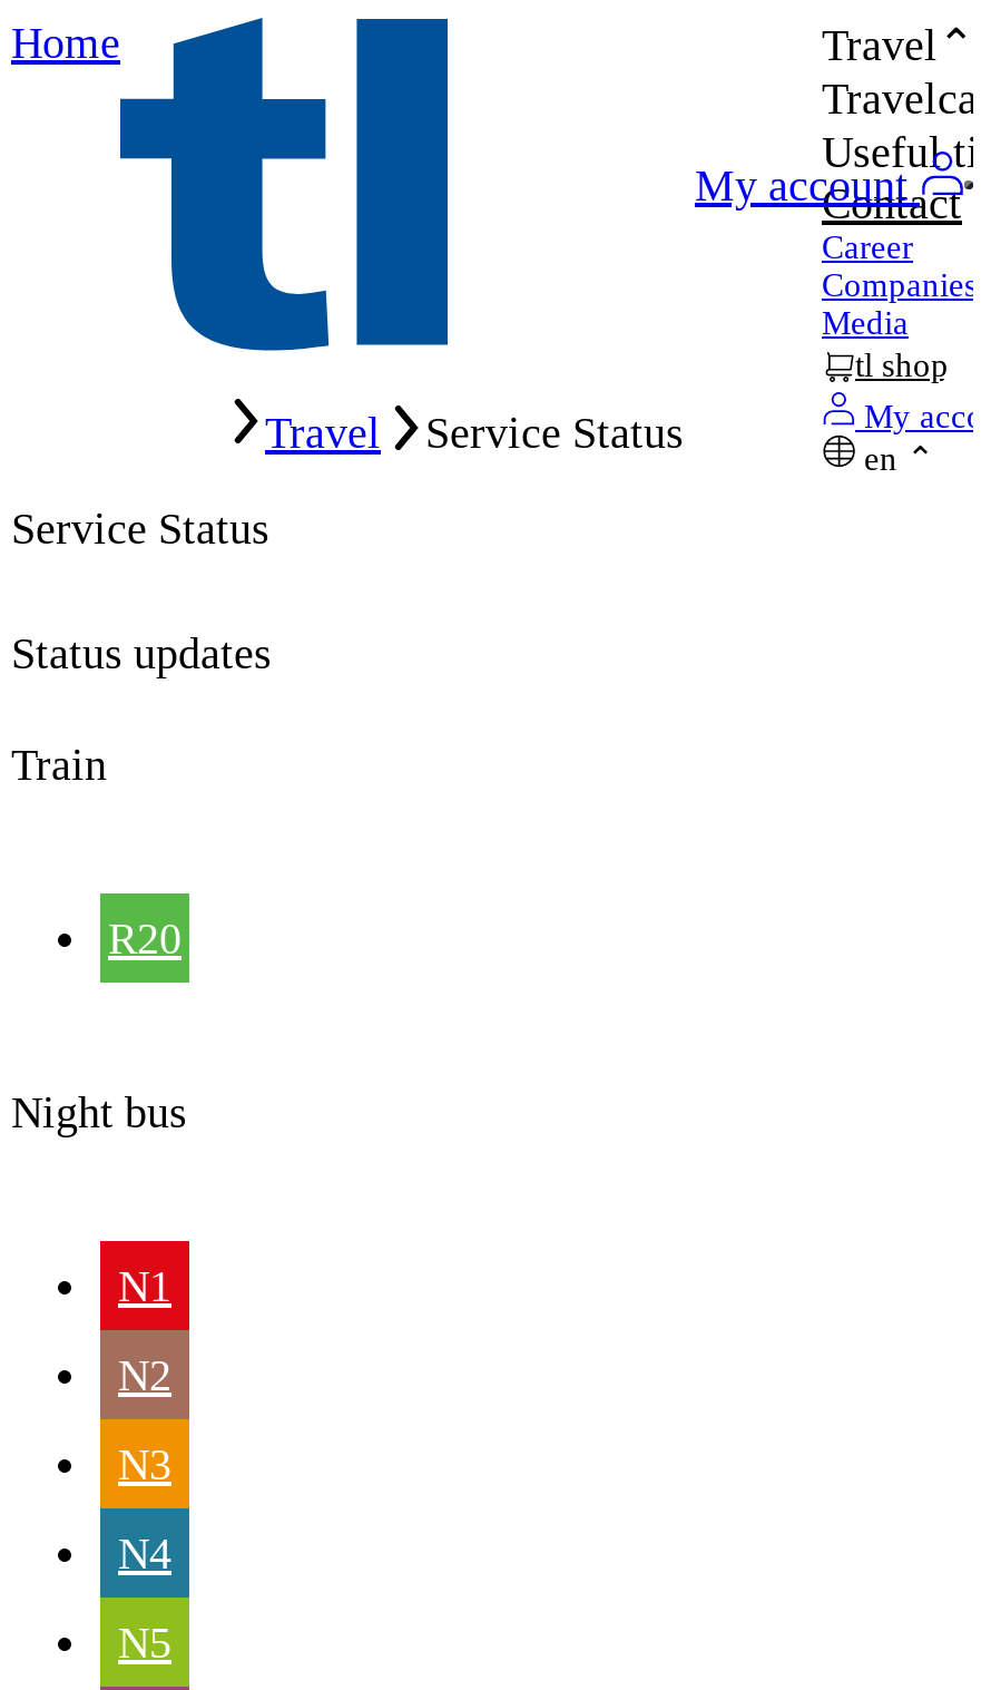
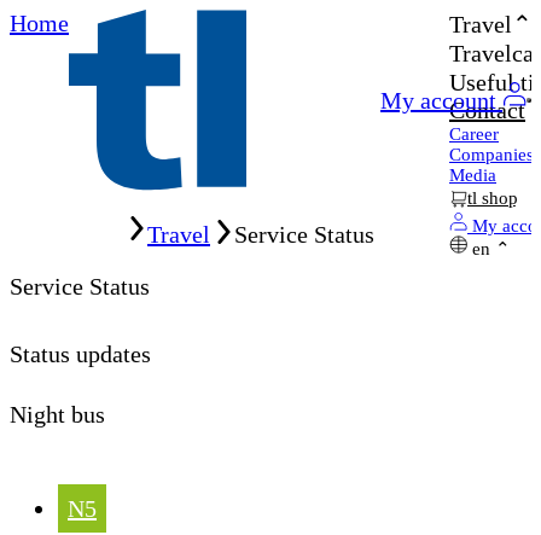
[11,739,107,788] Train -> none
[108,913,181,962] R20 -> none
[118,1261,171,1577] N1 | N2 | N3 | N4 -> none

